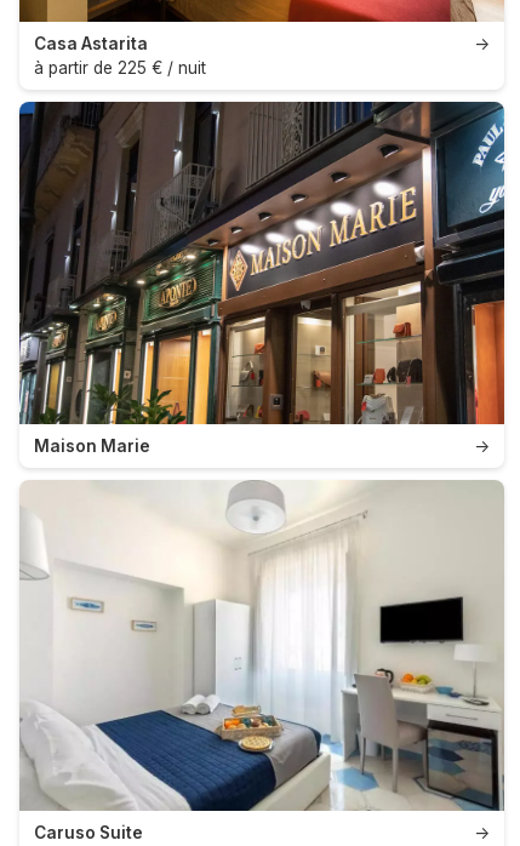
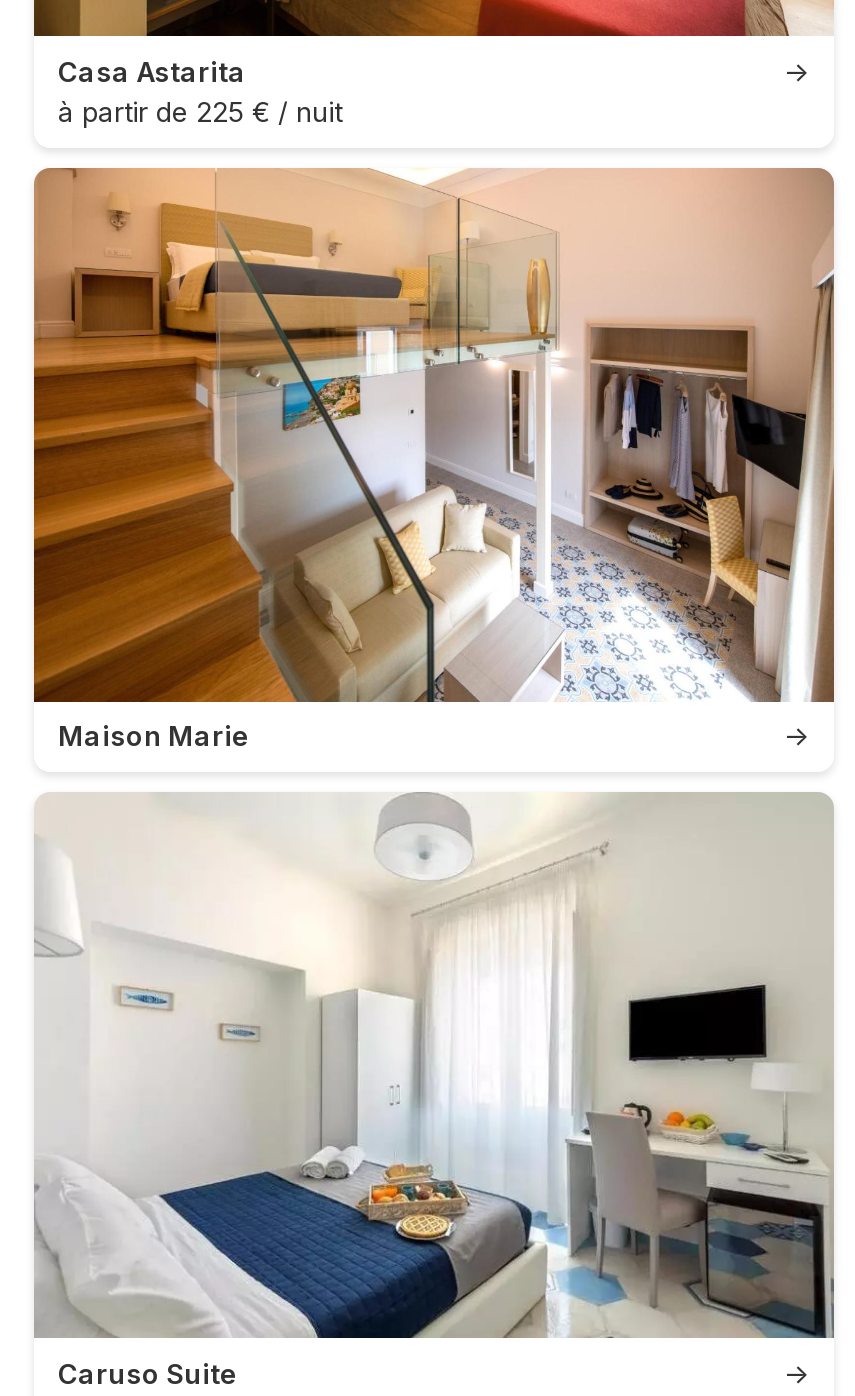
[18,101,505,425] [image] -> [32,166,836,704] [image]

